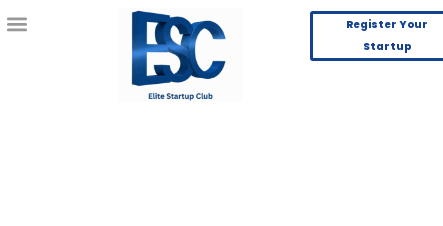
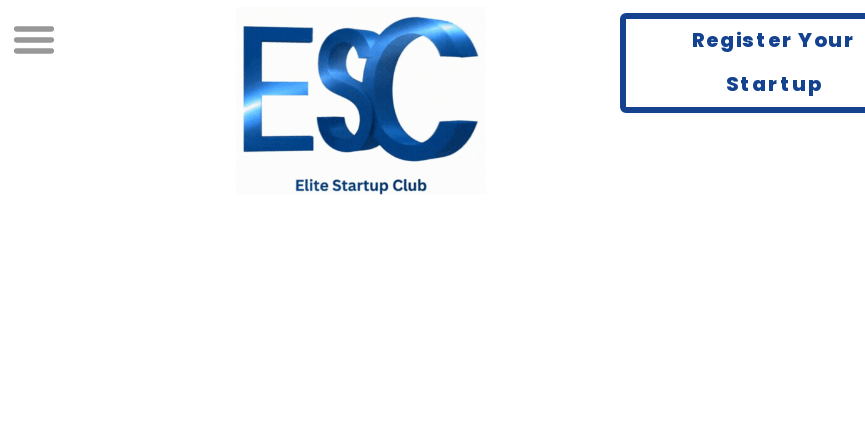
[122,10,239,87] [image] -> [242,13,480,163] [image]

